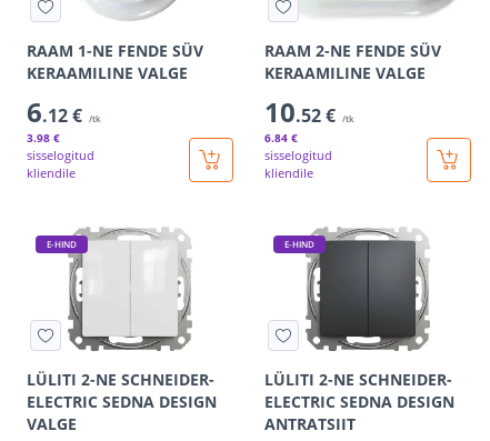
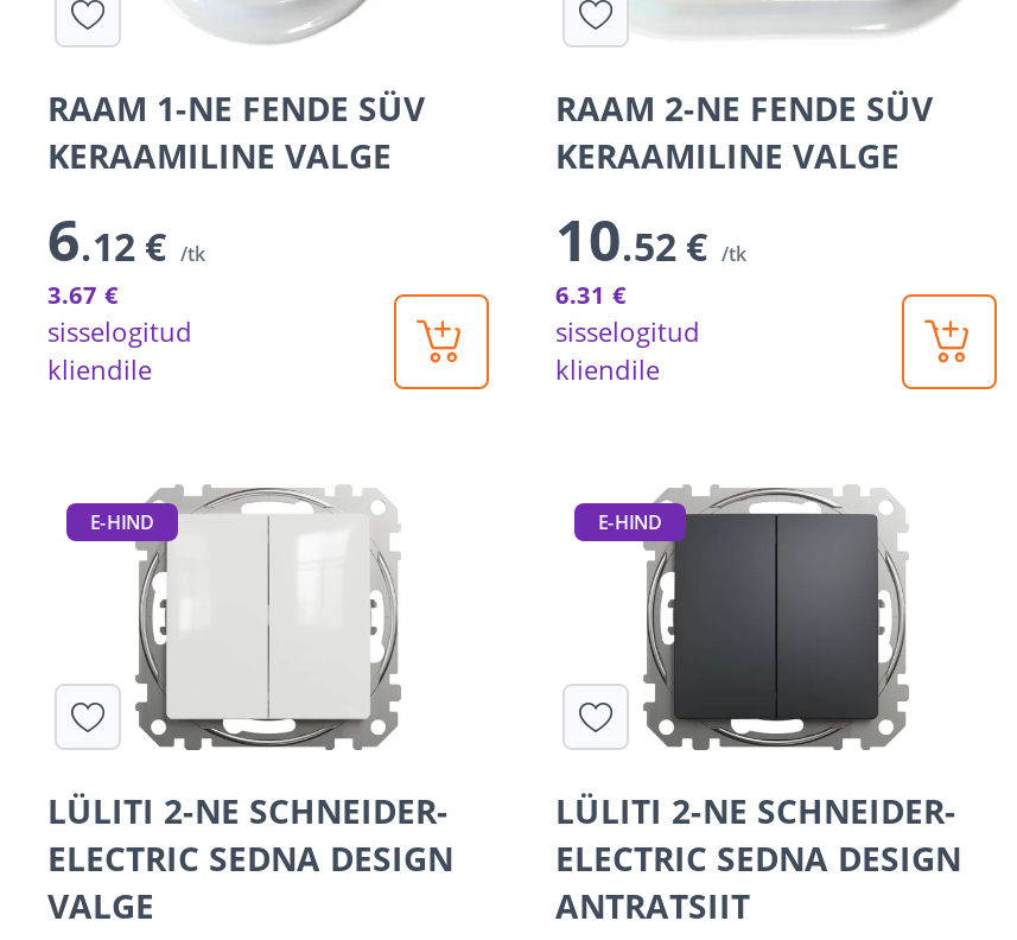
[27,130,60,146] 3.98 € -> [47,278,119,311] 3.67 €
[264,130,298,146] 6.84 € -> [555,278,627,311] 6.31 €

